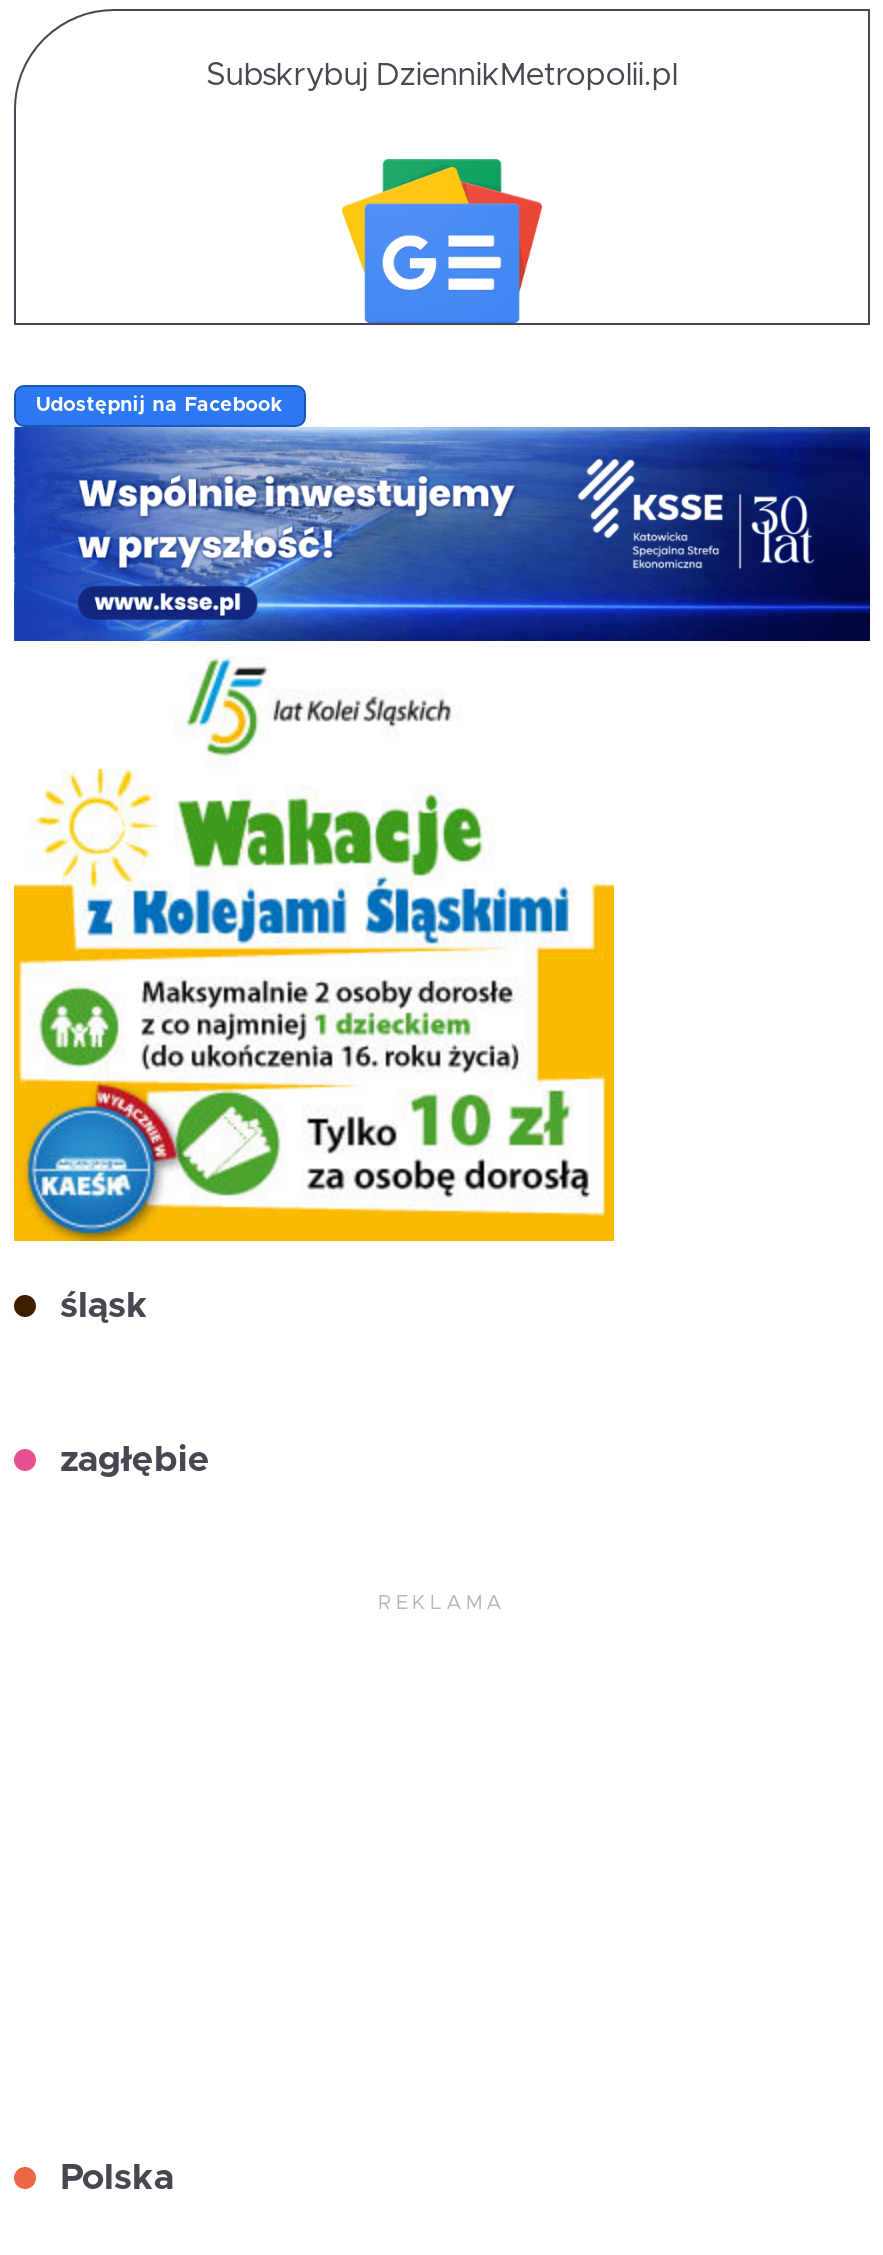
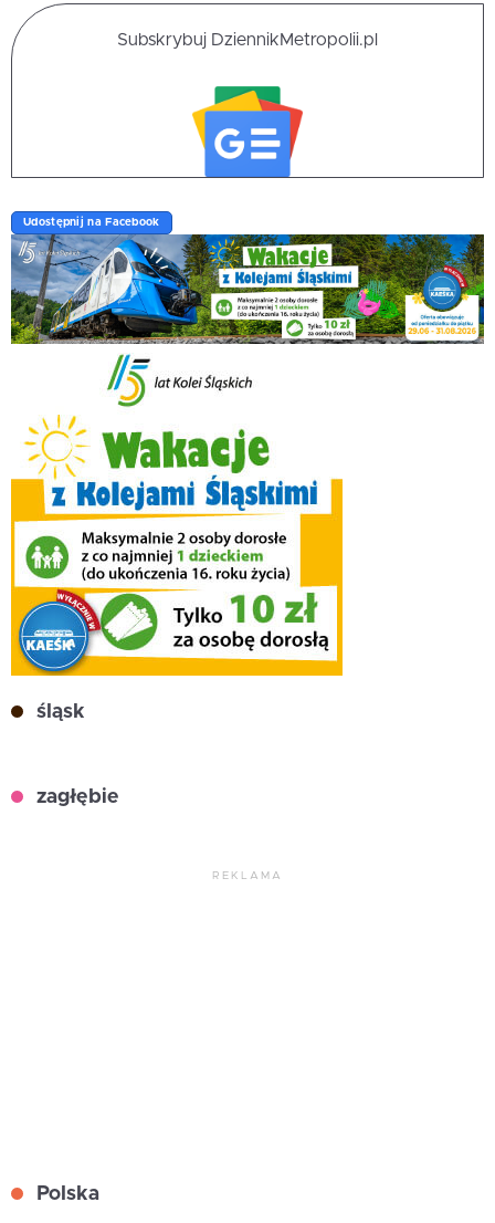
[12,425,872,643] [image] -> [10,233,485,345] [image]

